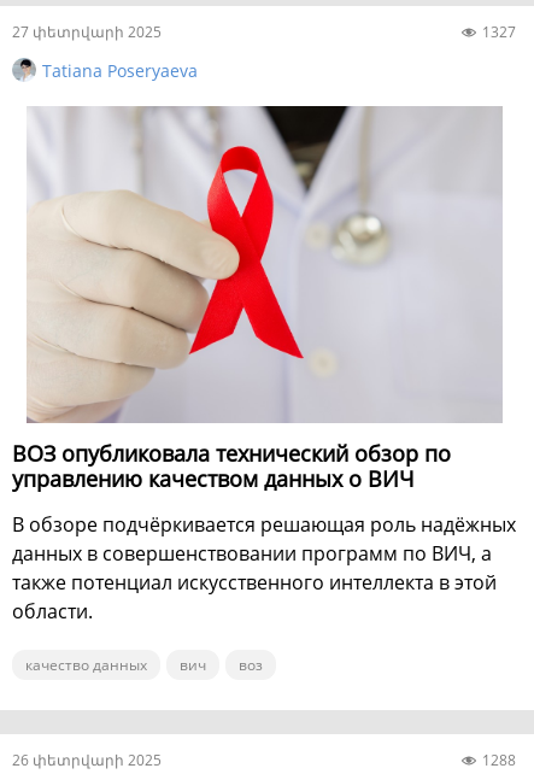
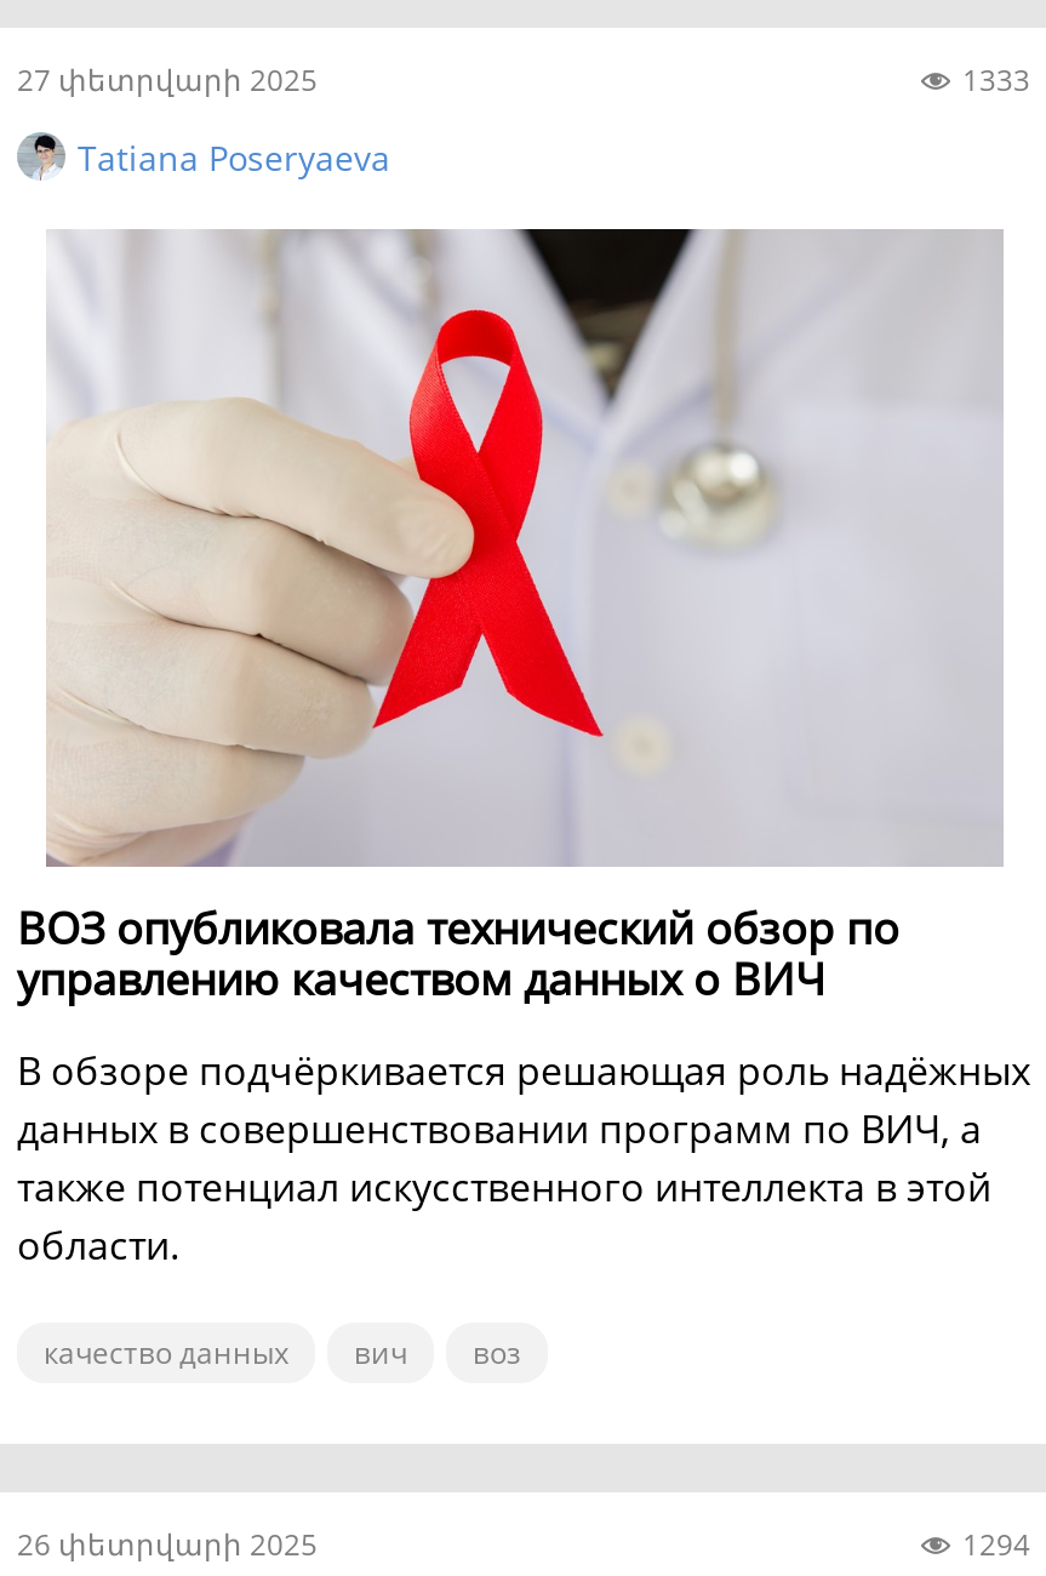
[482,22,516,42] 1327 -> [962,60,1030,101] 1333
[482,750,516,771] 1288 -> [962,1524,1030,1566] 1294

